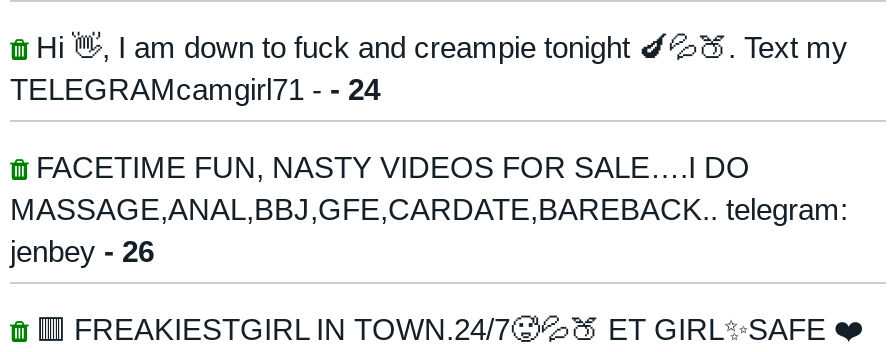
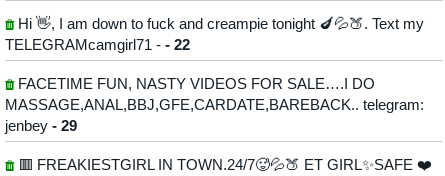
[10,71,380,105] TELEGRAMcamgirl71 - - 24 -> [5,36,190,53] TELEGRAMcamgirl71 - - 22
[10,233,154,267] jenbey - 26 -> [5,117,77,134] jenbey - 29

